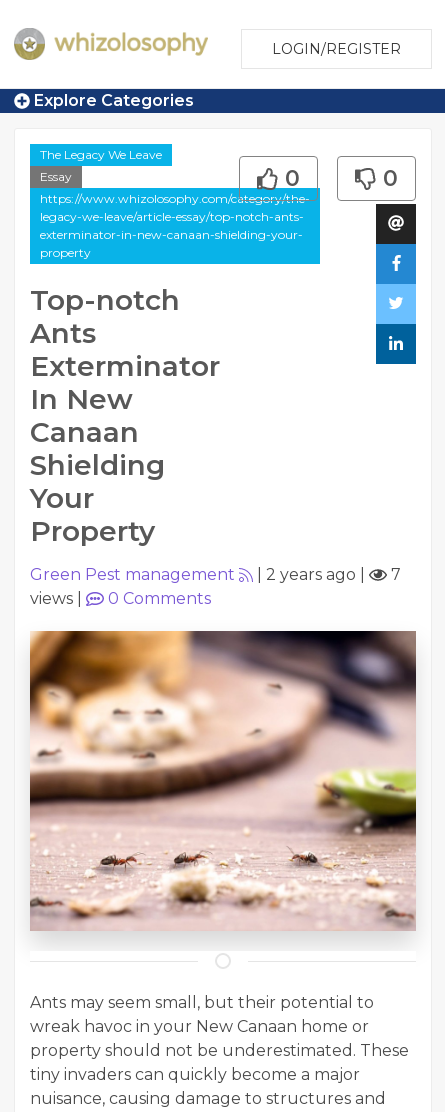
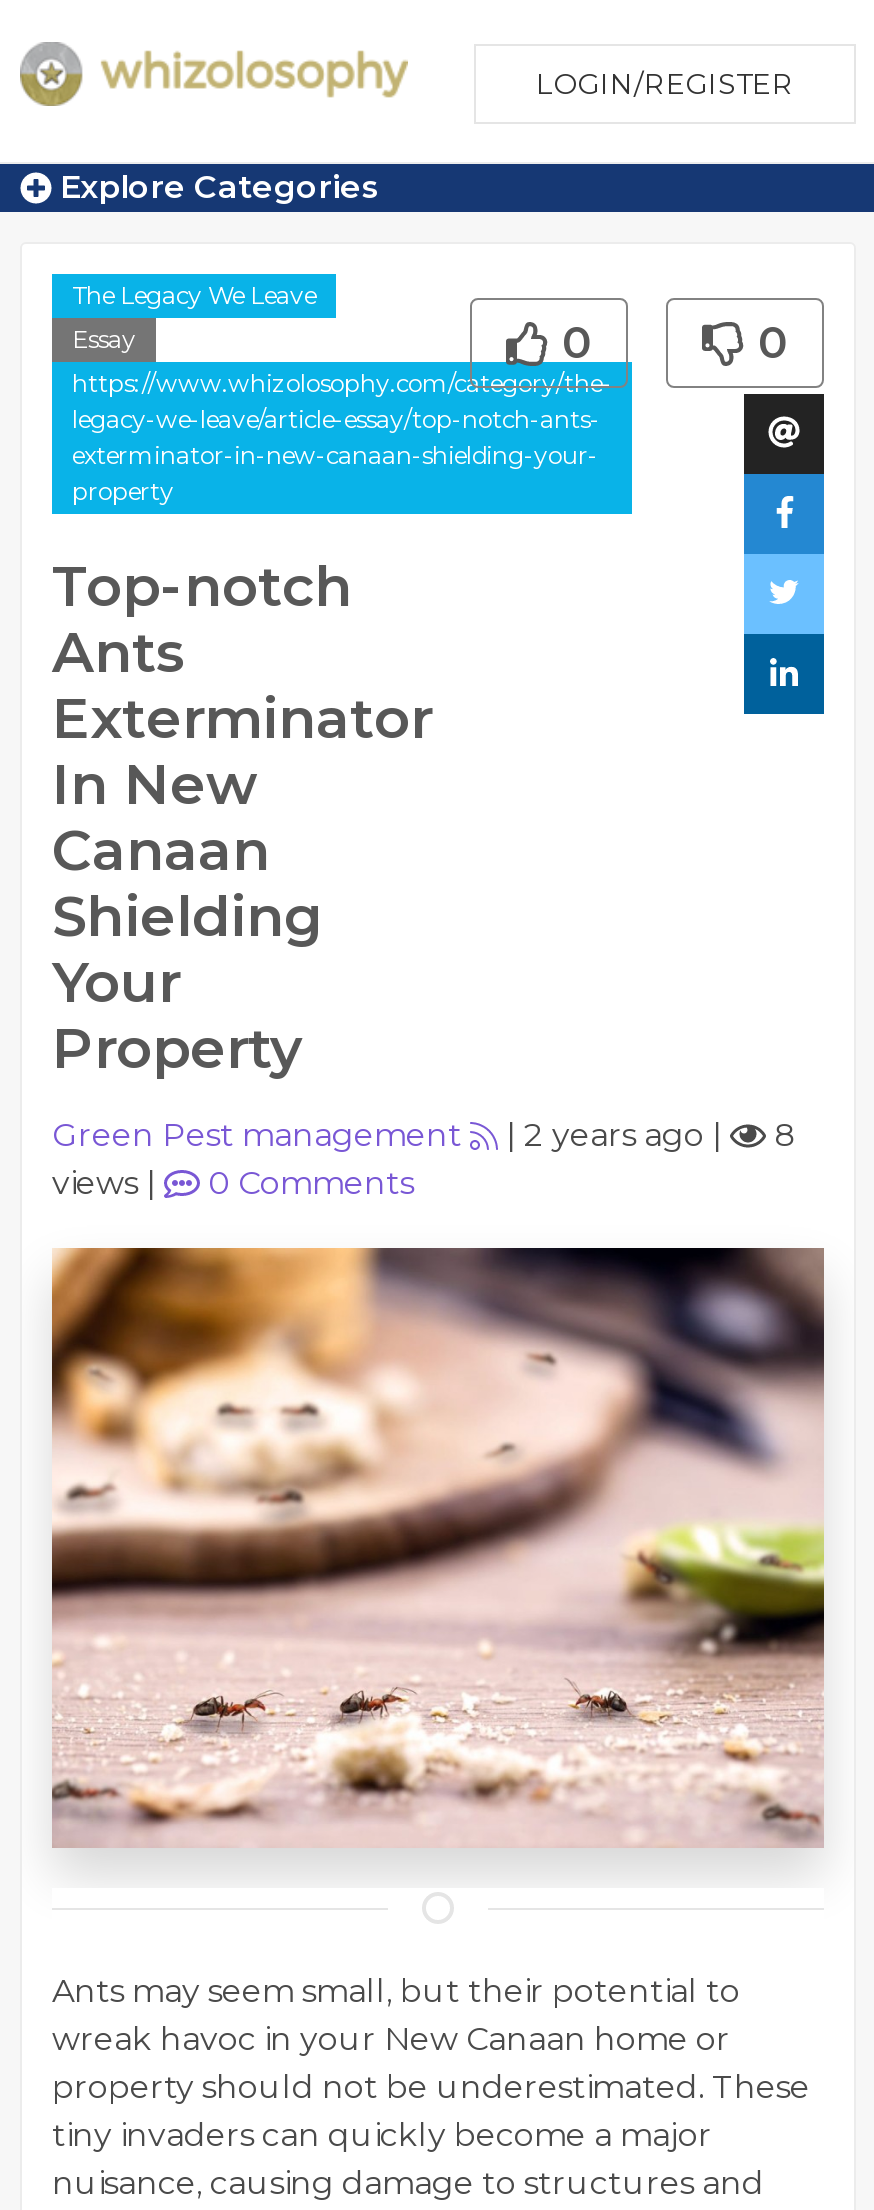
[387,565,401,584] 7 -> [766,1116,796,1154] 8

